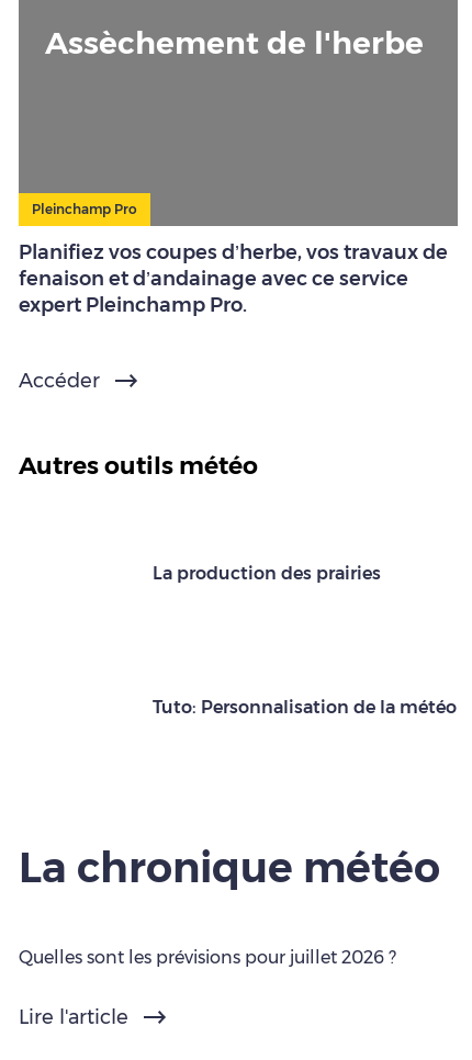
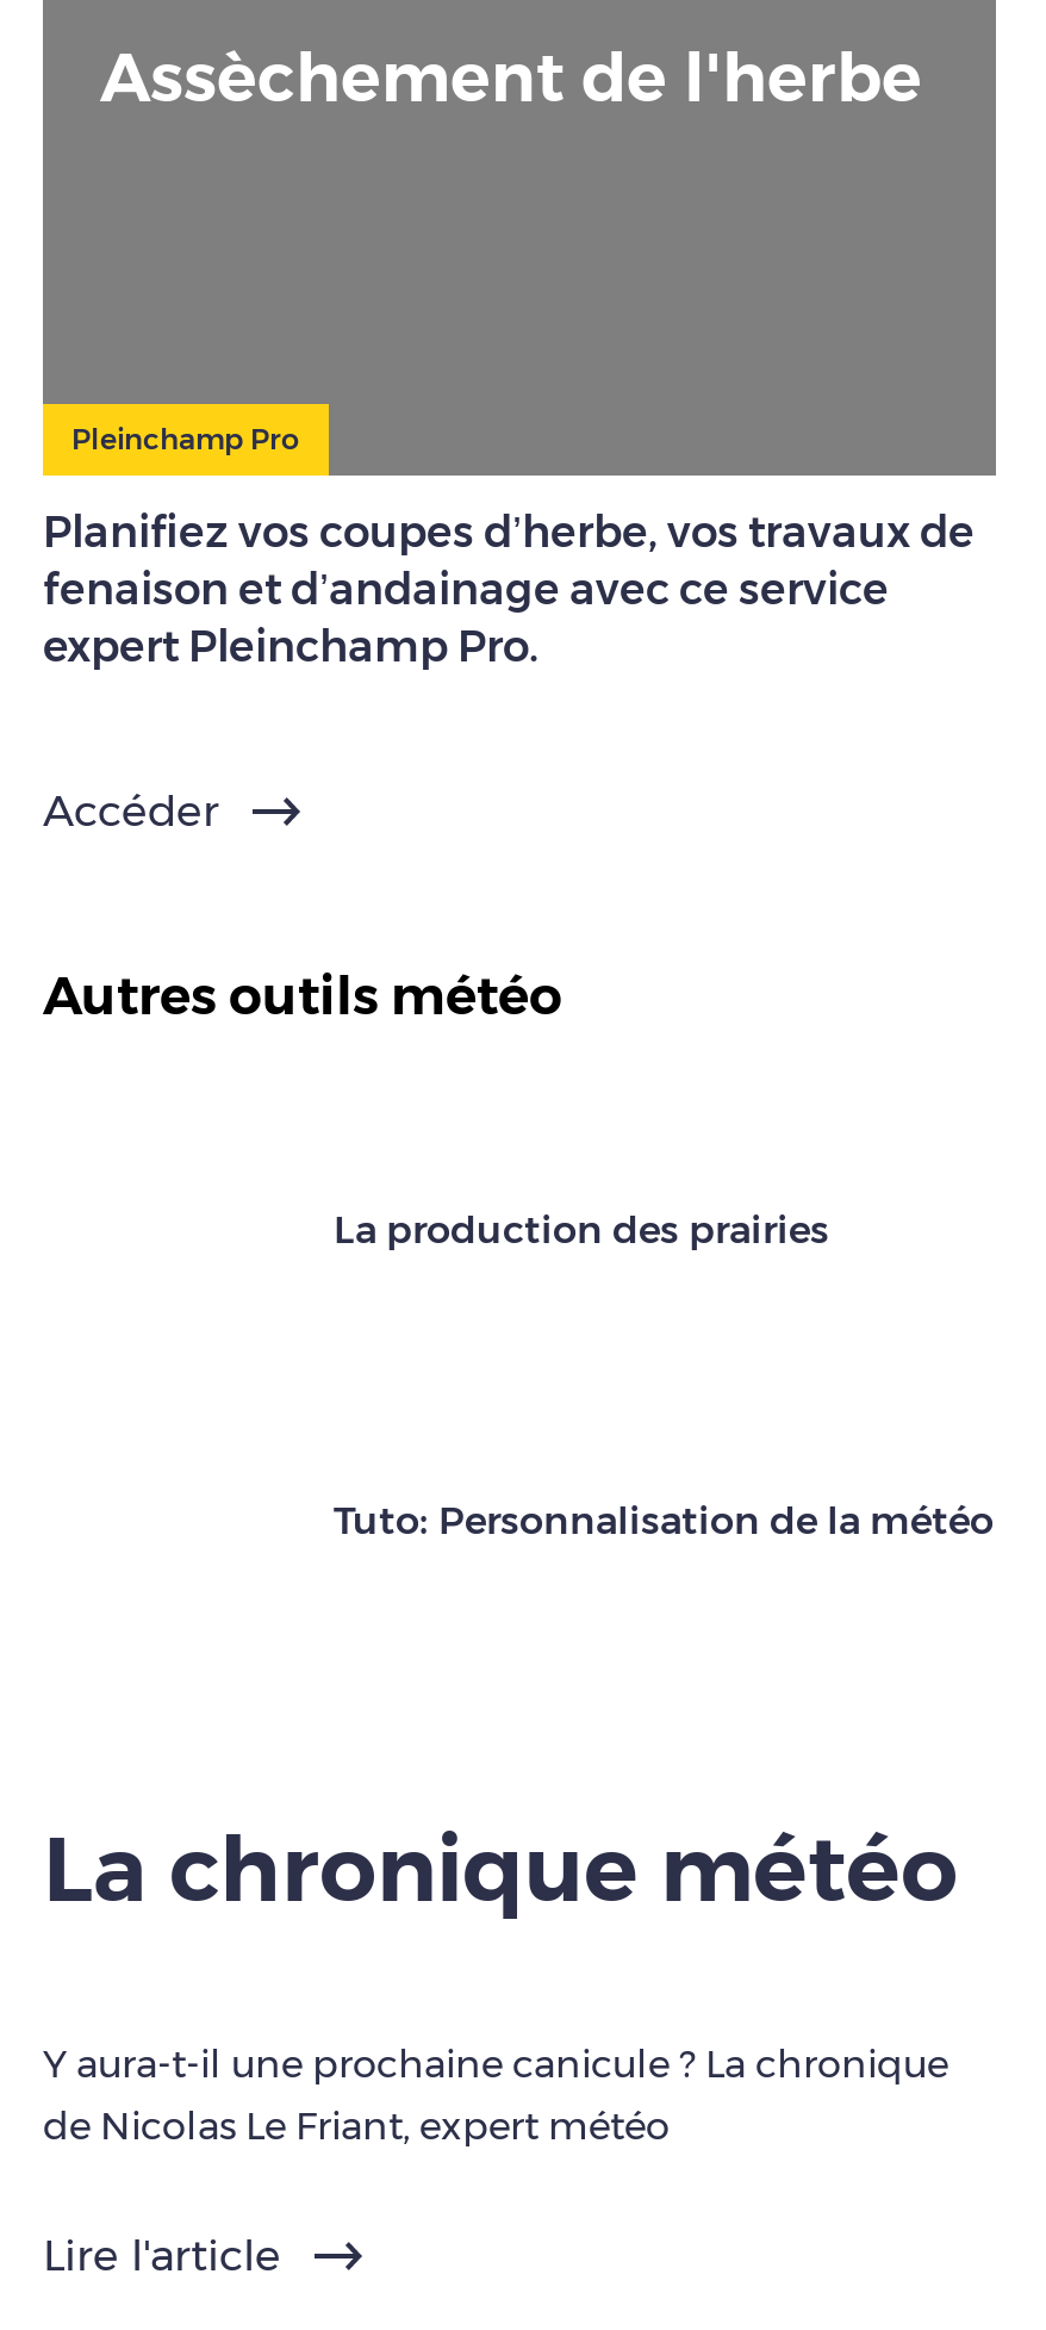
[19,947,396,968] Quelles sont les prévisions pour juillet 2026 ? -> [43,2042,948,2149] Y aura-t-il une prochaine canicule ? La chronique | de Nicolas Le Friant, expert météo

